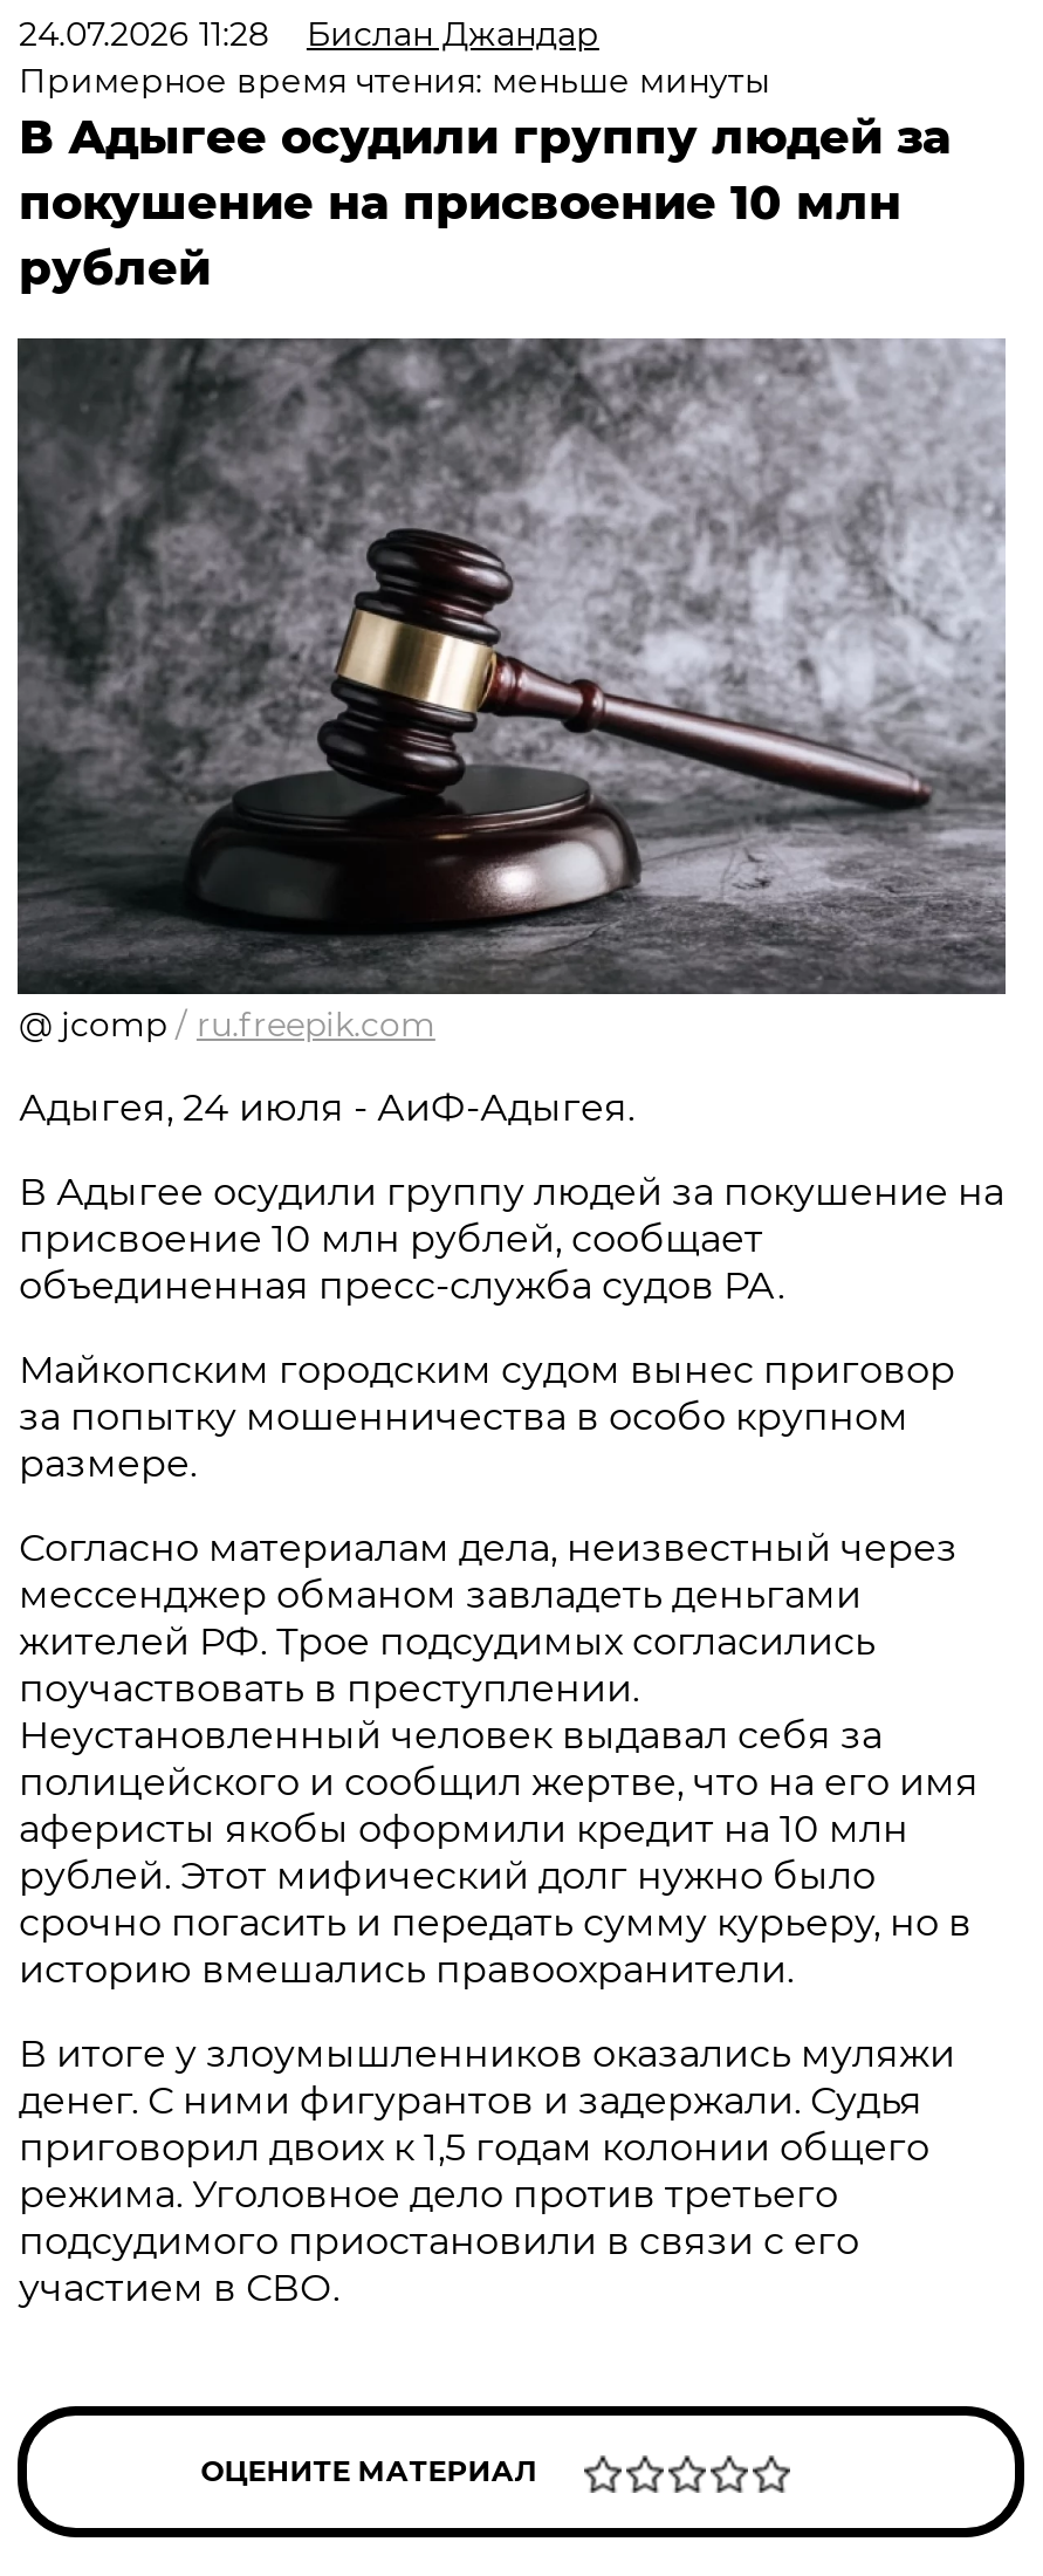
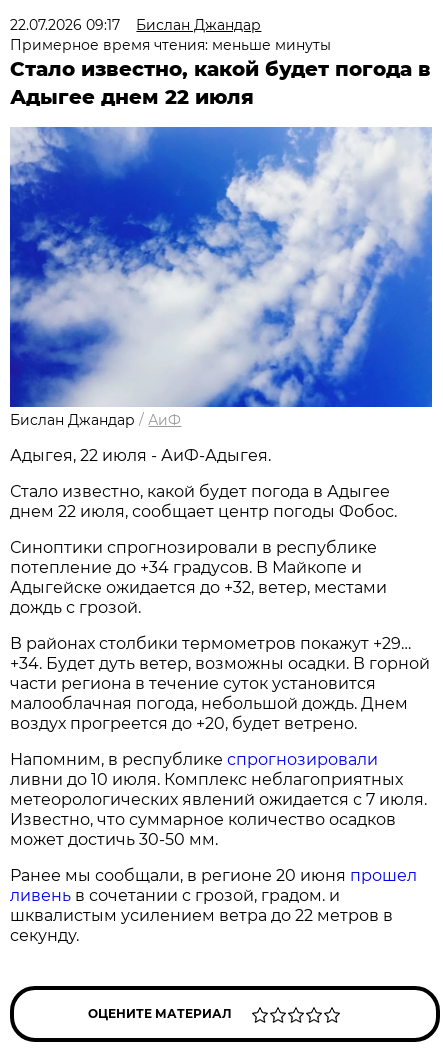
[18,13,599,55] 24.07.2026 11:28 Бислан Джандар -> [10,16,261,34] 22.07.2026 09:17 Бислан Джандар
[18,109,950,296] В Адыгее осудили группу людей за | покушение на присвоение 10 млн | рублей -> [10,57,431,109] Стало известно, какой будет погода в | Адыгее днем 22 июля
[15,336,1008,2310] [image] | @ jcomp / ru.freepik.com | Адыгея, 24 июля - АиФ-Адыгея. | В Адыгее осудили группу людей за покушение на | присвоение 10 млн рублей, сообщает | объединенная пресс-служба судов РА. | Майкопским городским судом вынес приговор | за попытку мошенничества в особо крупном | размере. | Согласно материалам дела, неизвестный через | мессенджер обманом завладеть деньгами | жителей РФ. Трое подсудимых согласились | поучаствовать в преступлении. | Неустановленный человек выдавал себя за | полицейского и сообщил жертве, что на его имя | аферисты якобы оформили кредит на 10 млн | рублей. Этот мифический долг нужно было | срочно погасить и передать сумму курьеру, но в | историю вмешались правоохранители. | В итоге у злоумышленников оказались муляжи | денег. С ними фигурантов и задержали. Судья | приговорил двоих к 1,5 годам колонии общего | режима. Уголовное дело против третьего | подсудимого приостановили в связи с его | участием в СВО. -> [9,126,433,945] [image] | Бислан Джандар / АиФ | Адыгея, 22 июля - АиФ-Адыгея. | Стало известно, какой будет погода в Адыгее | днем 22 июля, сообщает центр погоды Фобос. | Синоптики спрогнозировали в республике | потепление до +34 градусов. В Майкопе и | Адыгейске ожидается до +32, ветер, местами | дождь с грозой. | В районах столбики термометров покажут +29… | +34. Будет дуть ветер, возможны осадки. В горной | части региона в течение суток установится | малооблачная погода, небольшой дождь. Днем | воздух прогреется до +20, будет ветрено. | Напомним, в республике спрогнозировали | ливни до 10 июля. Комплекс неблагоприятных | метеорологических явлений ожидается с 7 июля. | Известно, что суммарное количество осадков | может достичь 30-50 мм. | Ранее мы сообщали, в регионе 20 июня прошел | ливень в сочетании с грозой, градом. и | шквалистым усилением ветра до 22 метров в | секунду.

